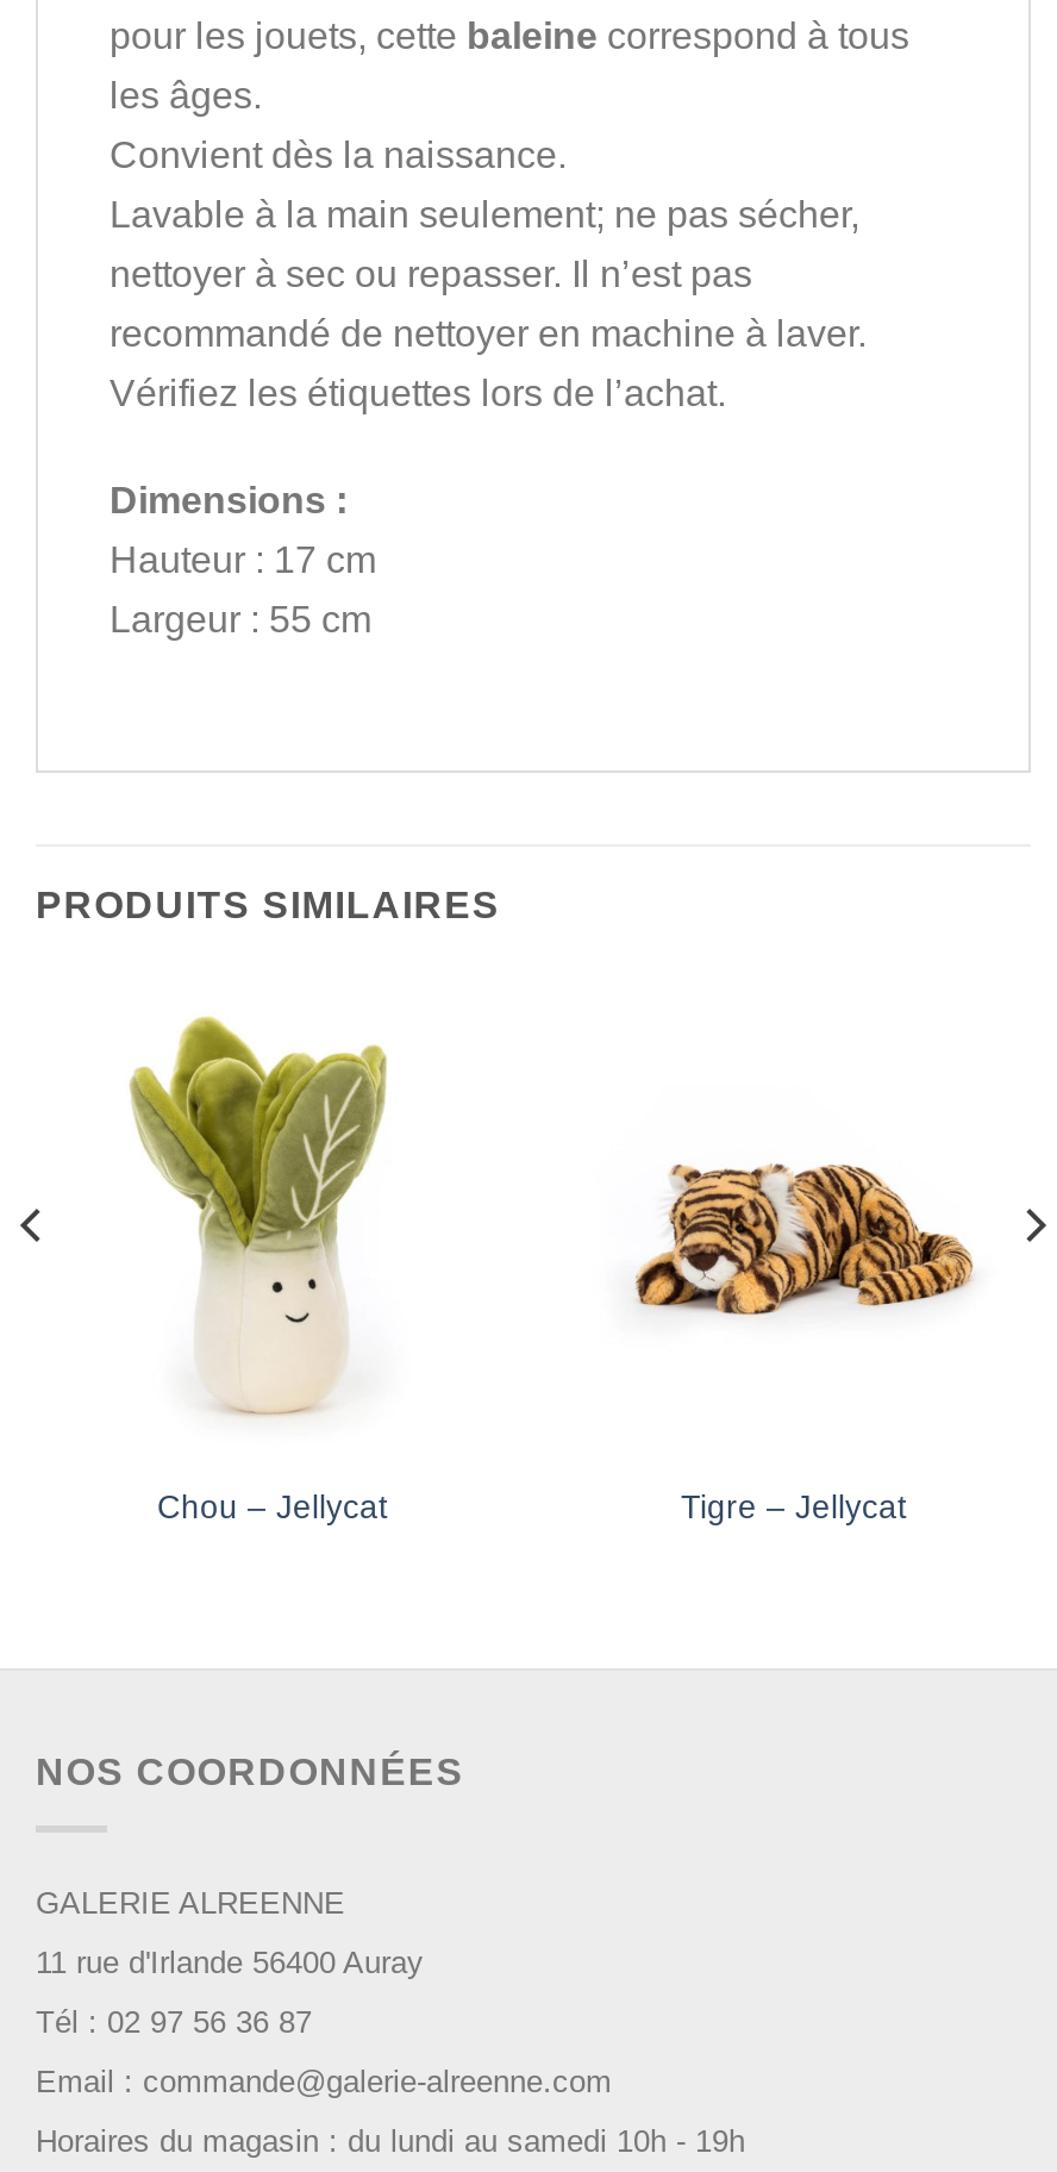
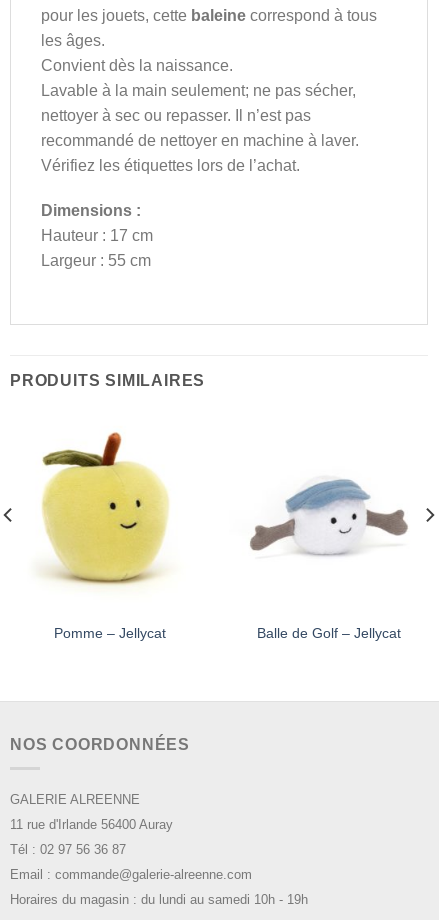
[107,1013,907,1526] [image] | Chou – Jellycat | Tigre – Jellycat -> [37,427,400,641] [image] | Pomme – Jellycat | Balle de Golf – Jellycat
[607,1140,983,1321] [image] -> [249,478,409,557] [image]

